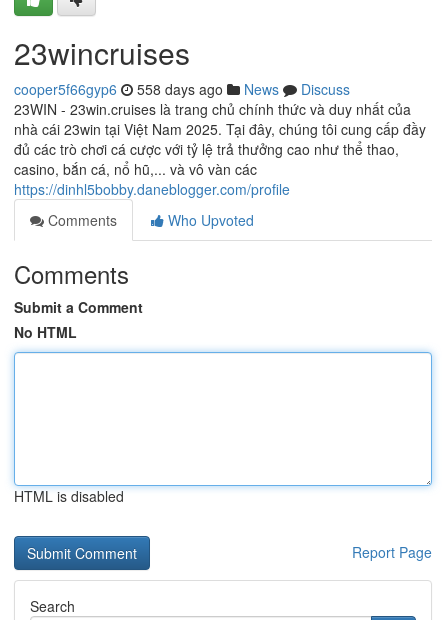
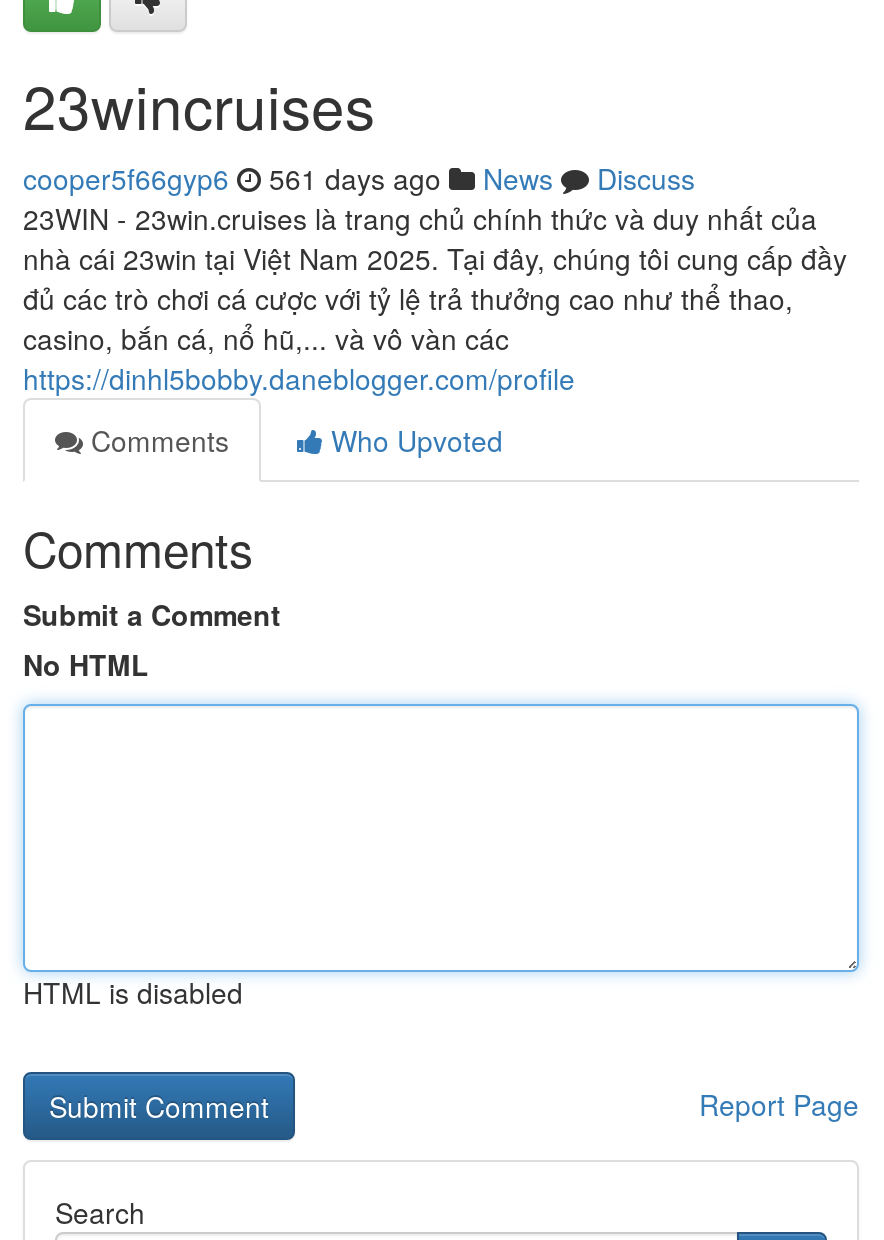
[14,79,350,99] cooper5f66gyp6 558 days ago News Discuss -> [23,158,695,198] cooper5f66gyp6 561 days ago News Discuss

